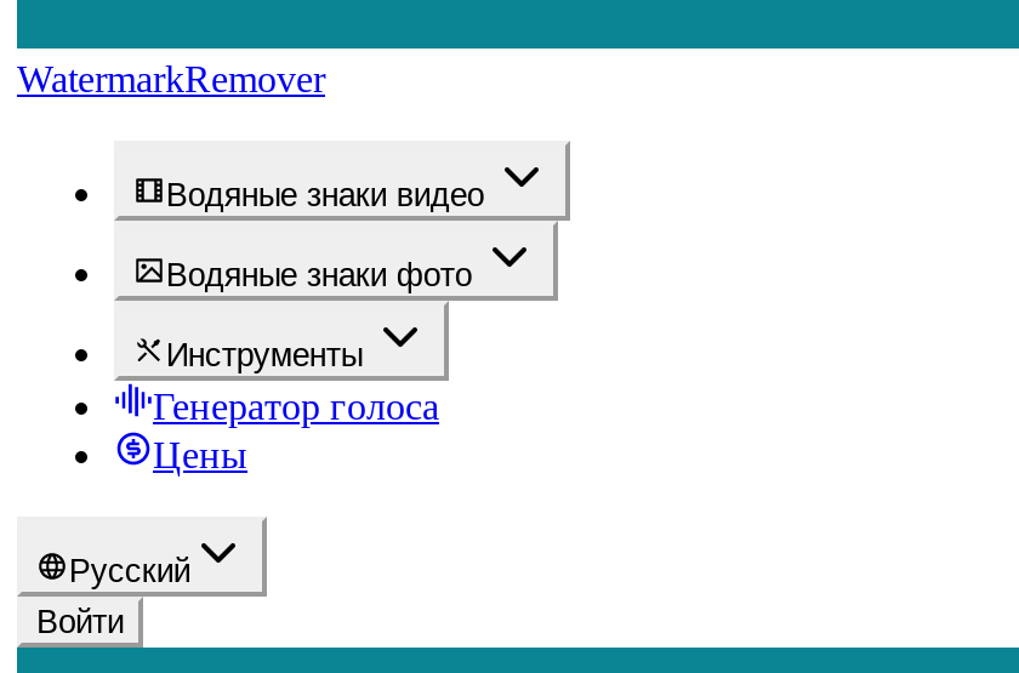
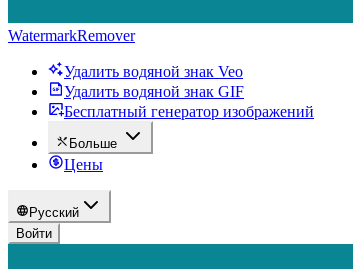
[153,177,484,427] Водяные знаки видео | Водяные знаки фото | Инструменты | Генератор голоса -> [64,63,314,151] Удалить водяной знак Veo | Удалить водяной знак GIF | Бесплатный генератор изображений | Больше

